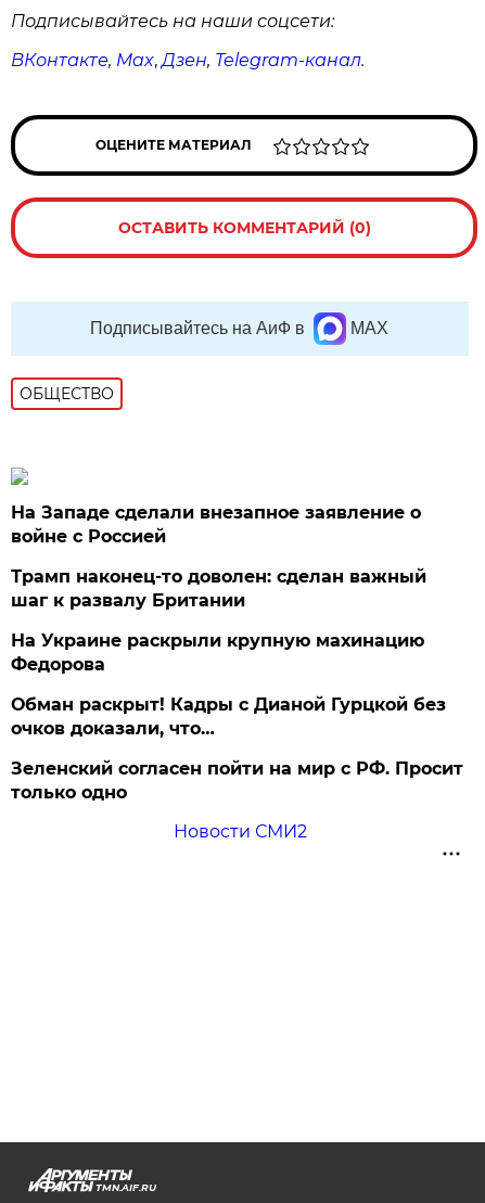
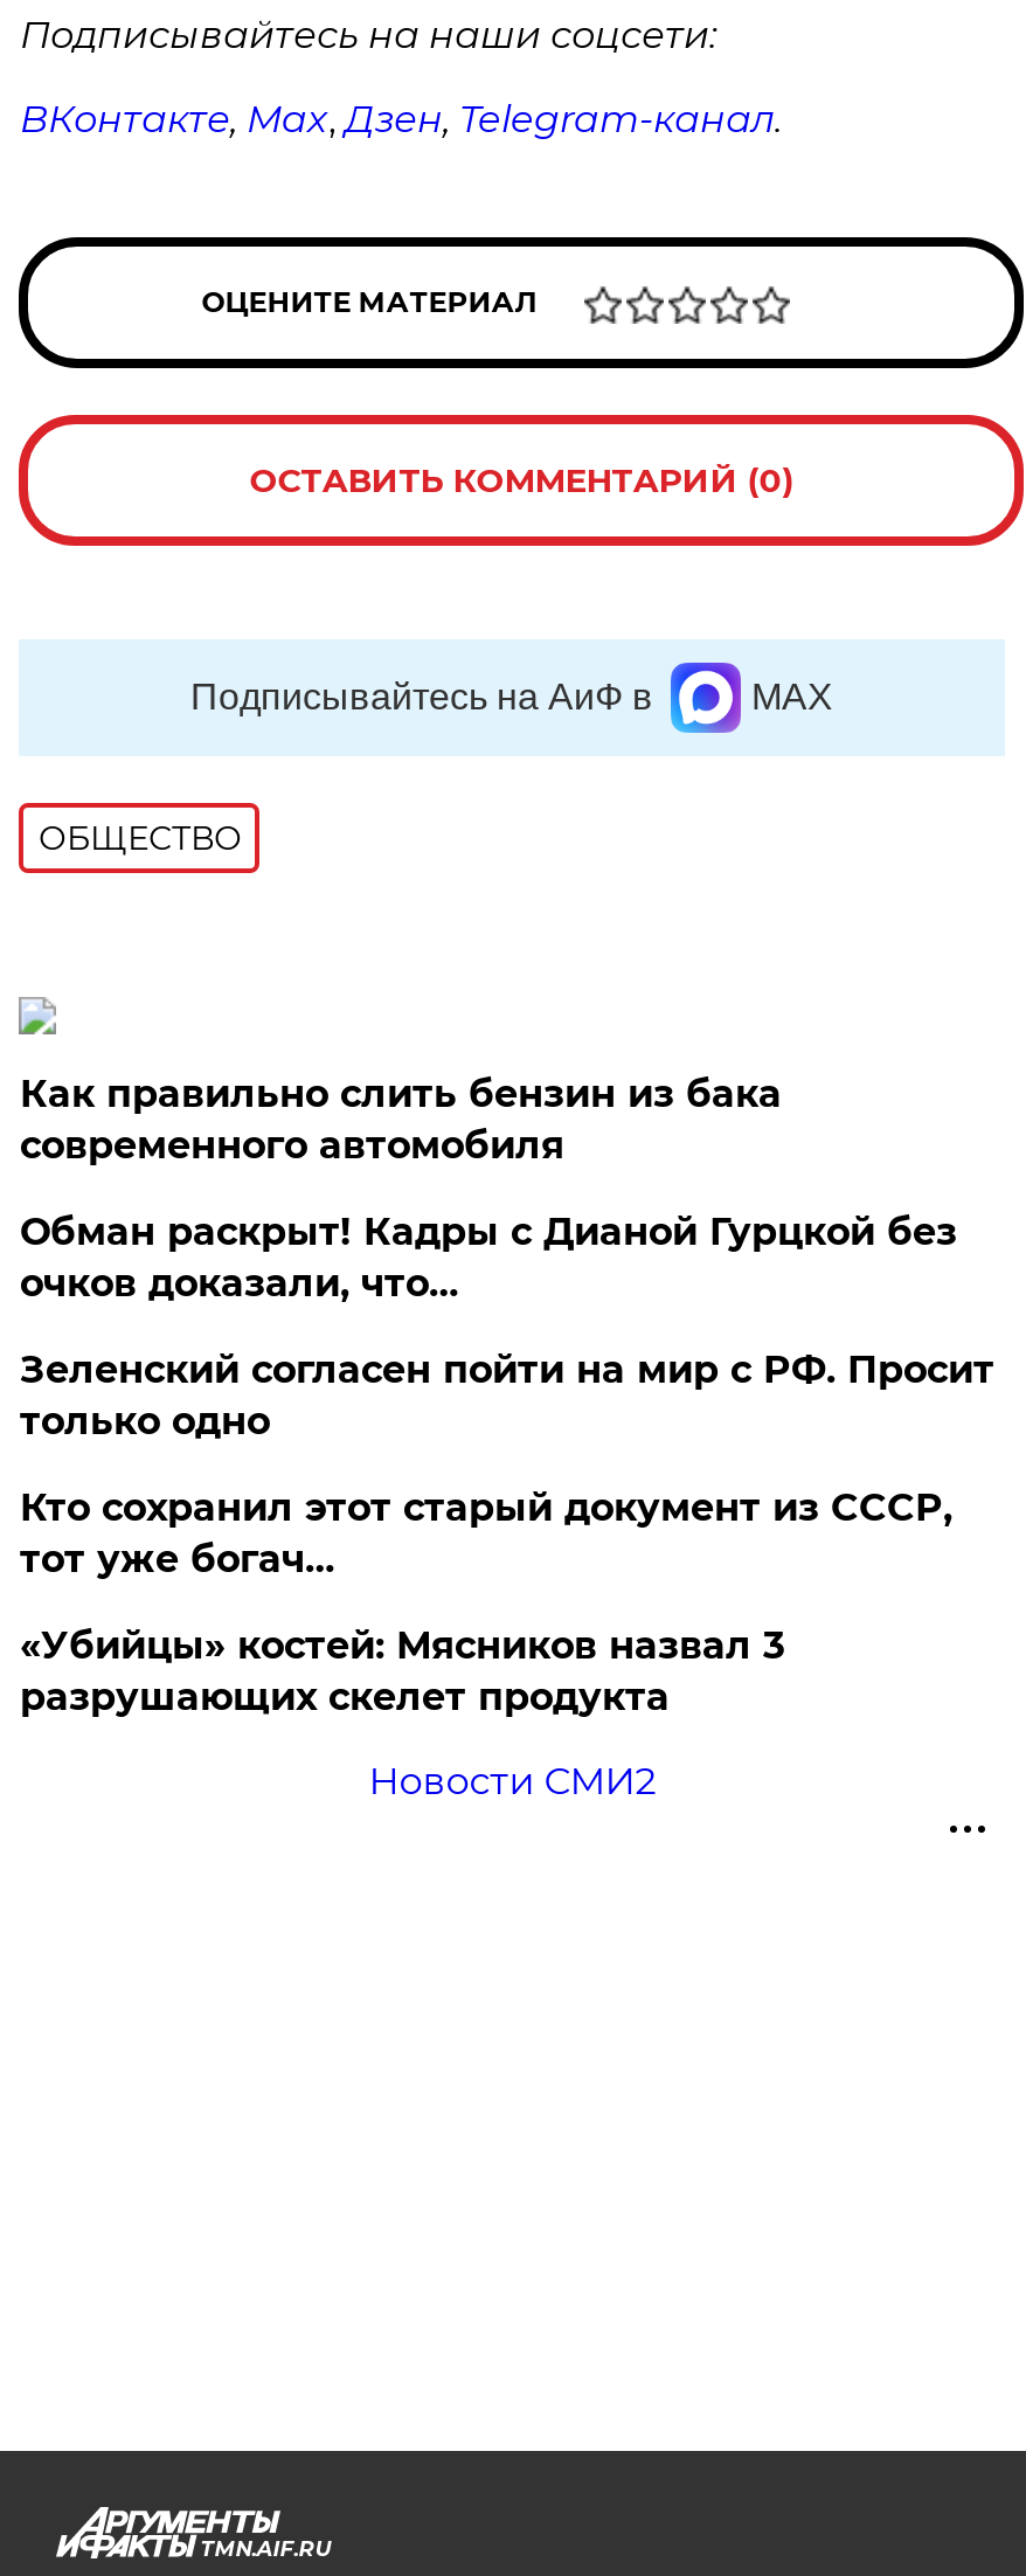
[11,502,427,675] На Западе сделали внезапное заявление о | войне с Россией | Трамп наконец-то доволен: сделан важный | шаг к развалу Британии | На Украине раскрыли крупную махинацию | Федорова -> [20,1072,782,1168] Как правильно слить бензин из бака | современного автомобиля
moved [11,694,464,803] -> [20,1210,994,1443]: Обман раскрыт! Кадры с Дианой Гурцкой без | очков доказали, что… | Зеленский согласен пойти на мир с РФ. Просит | только одно
none -> [20,1486,952,1719] Кто сохранил этот старый документ из СССР, | тот уже богач… | «Убийцы» костей: Мясников назвал 3 | разрушающих скелет продукта

